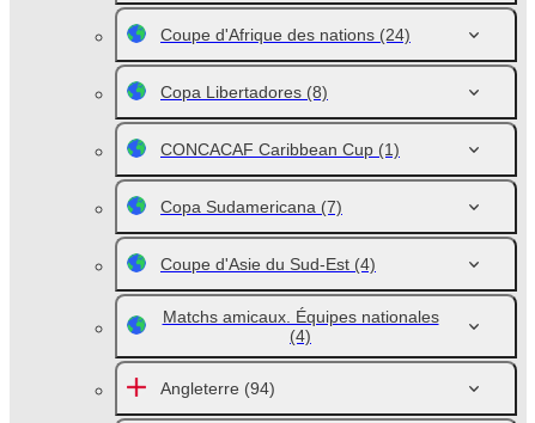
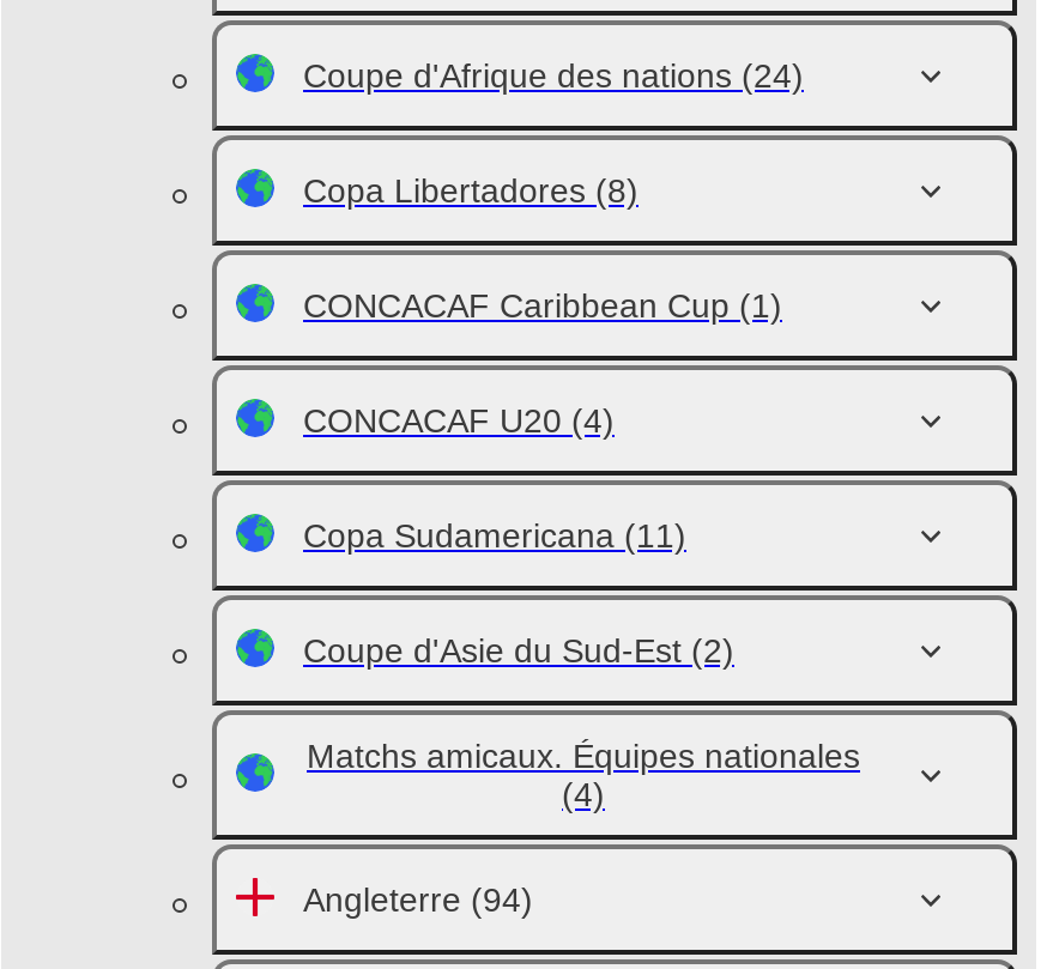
[160,197,376,274] Copa Sudamericana (7) | Coupe d'Asie du Sud-Est (4) -> [303,401,734,670] CONCACAF U20 (4) | Copa Sudamericana (11) | Coupe d'Asie du Sud-Est (2)

